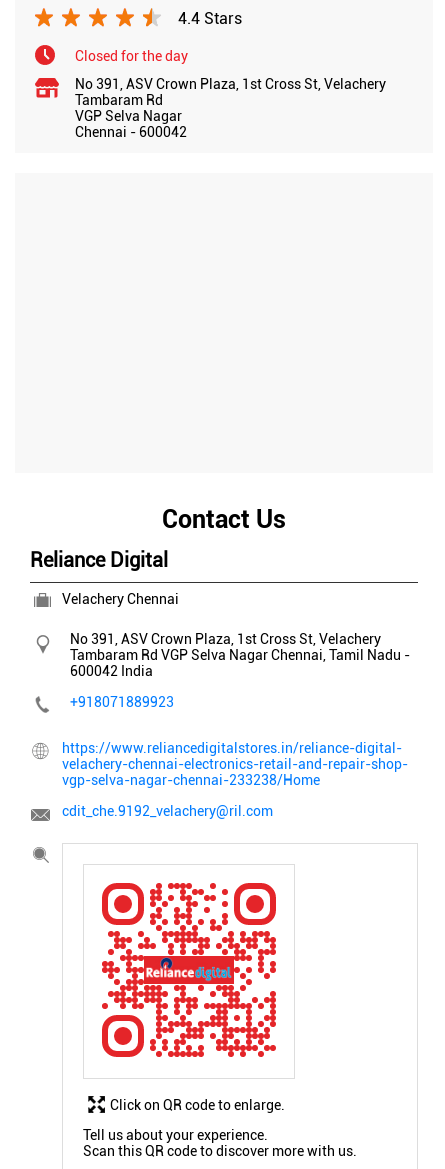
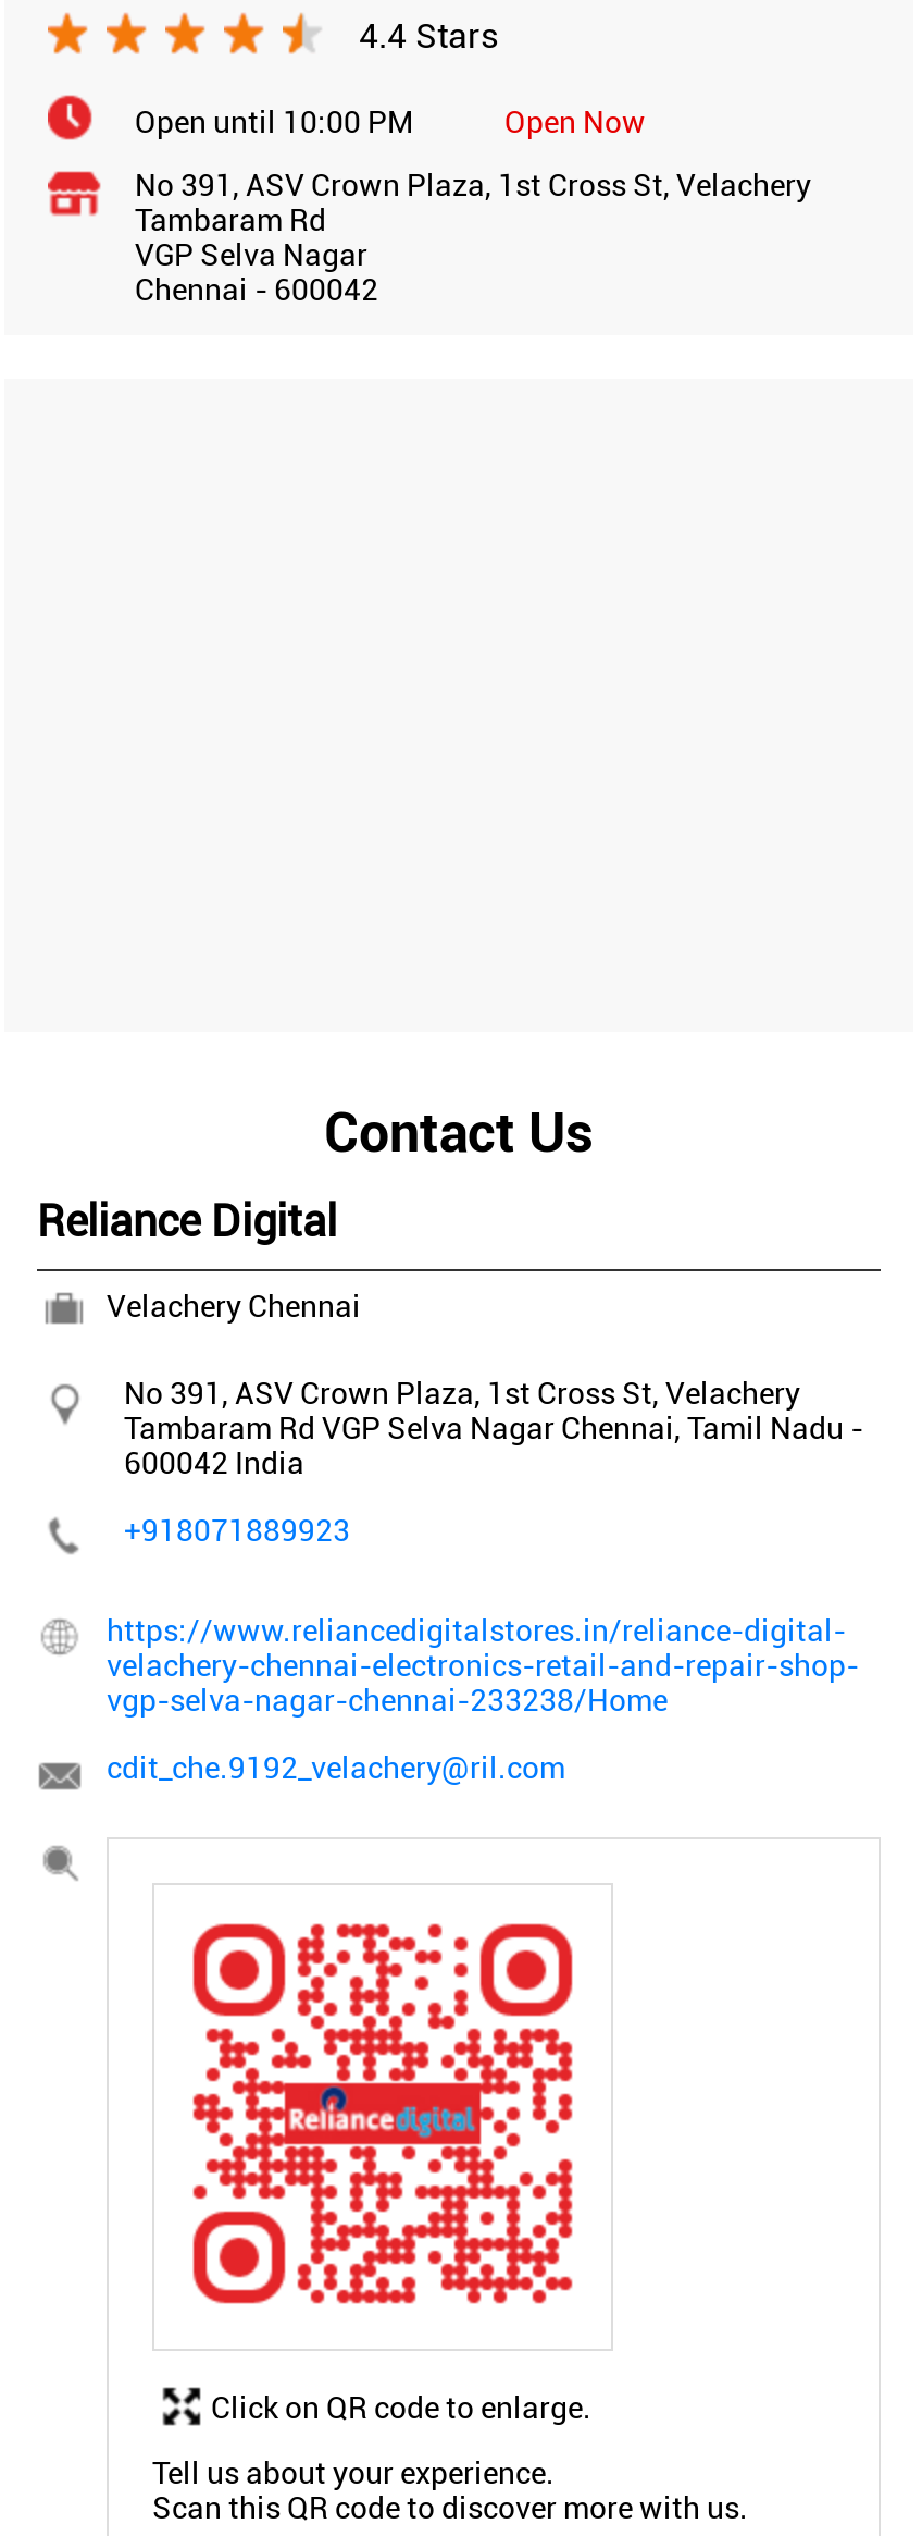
[75,48,188,64] Closed for the day -> [135,104,646,139] Open until 10:00 PM | Open Now

